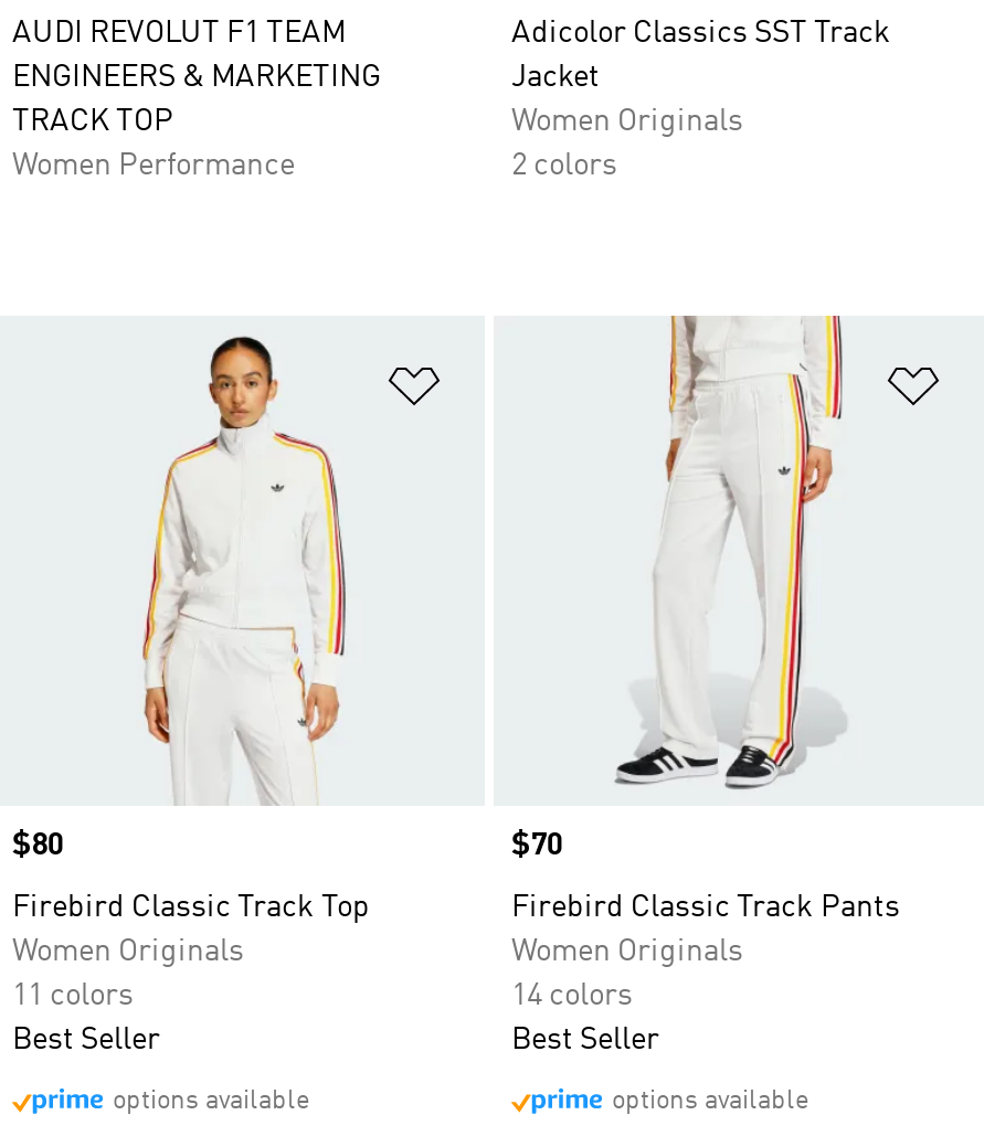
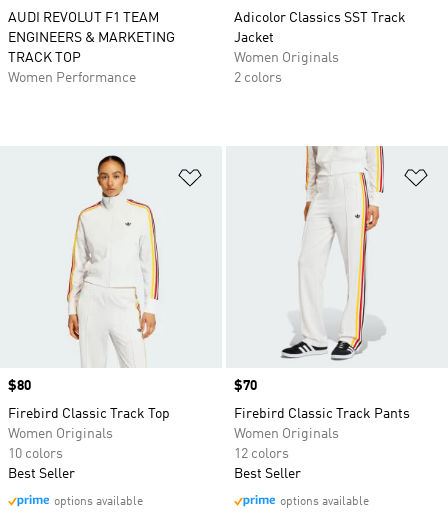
[12,980,134,1011] 11 colors -> [8,447,63,461] 10 colors
[511,980,633,1011] 14 colors -> [234,447,289,461] 12 colors

